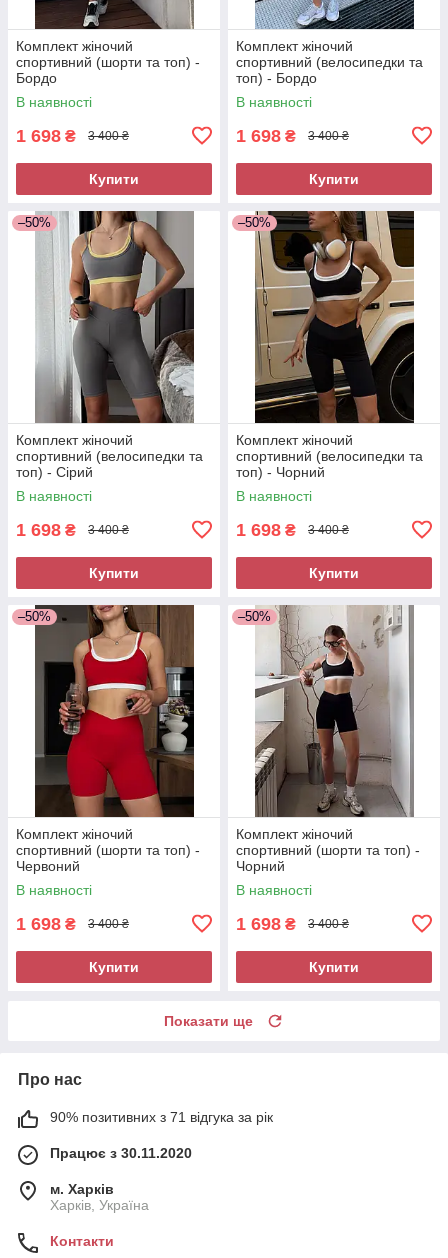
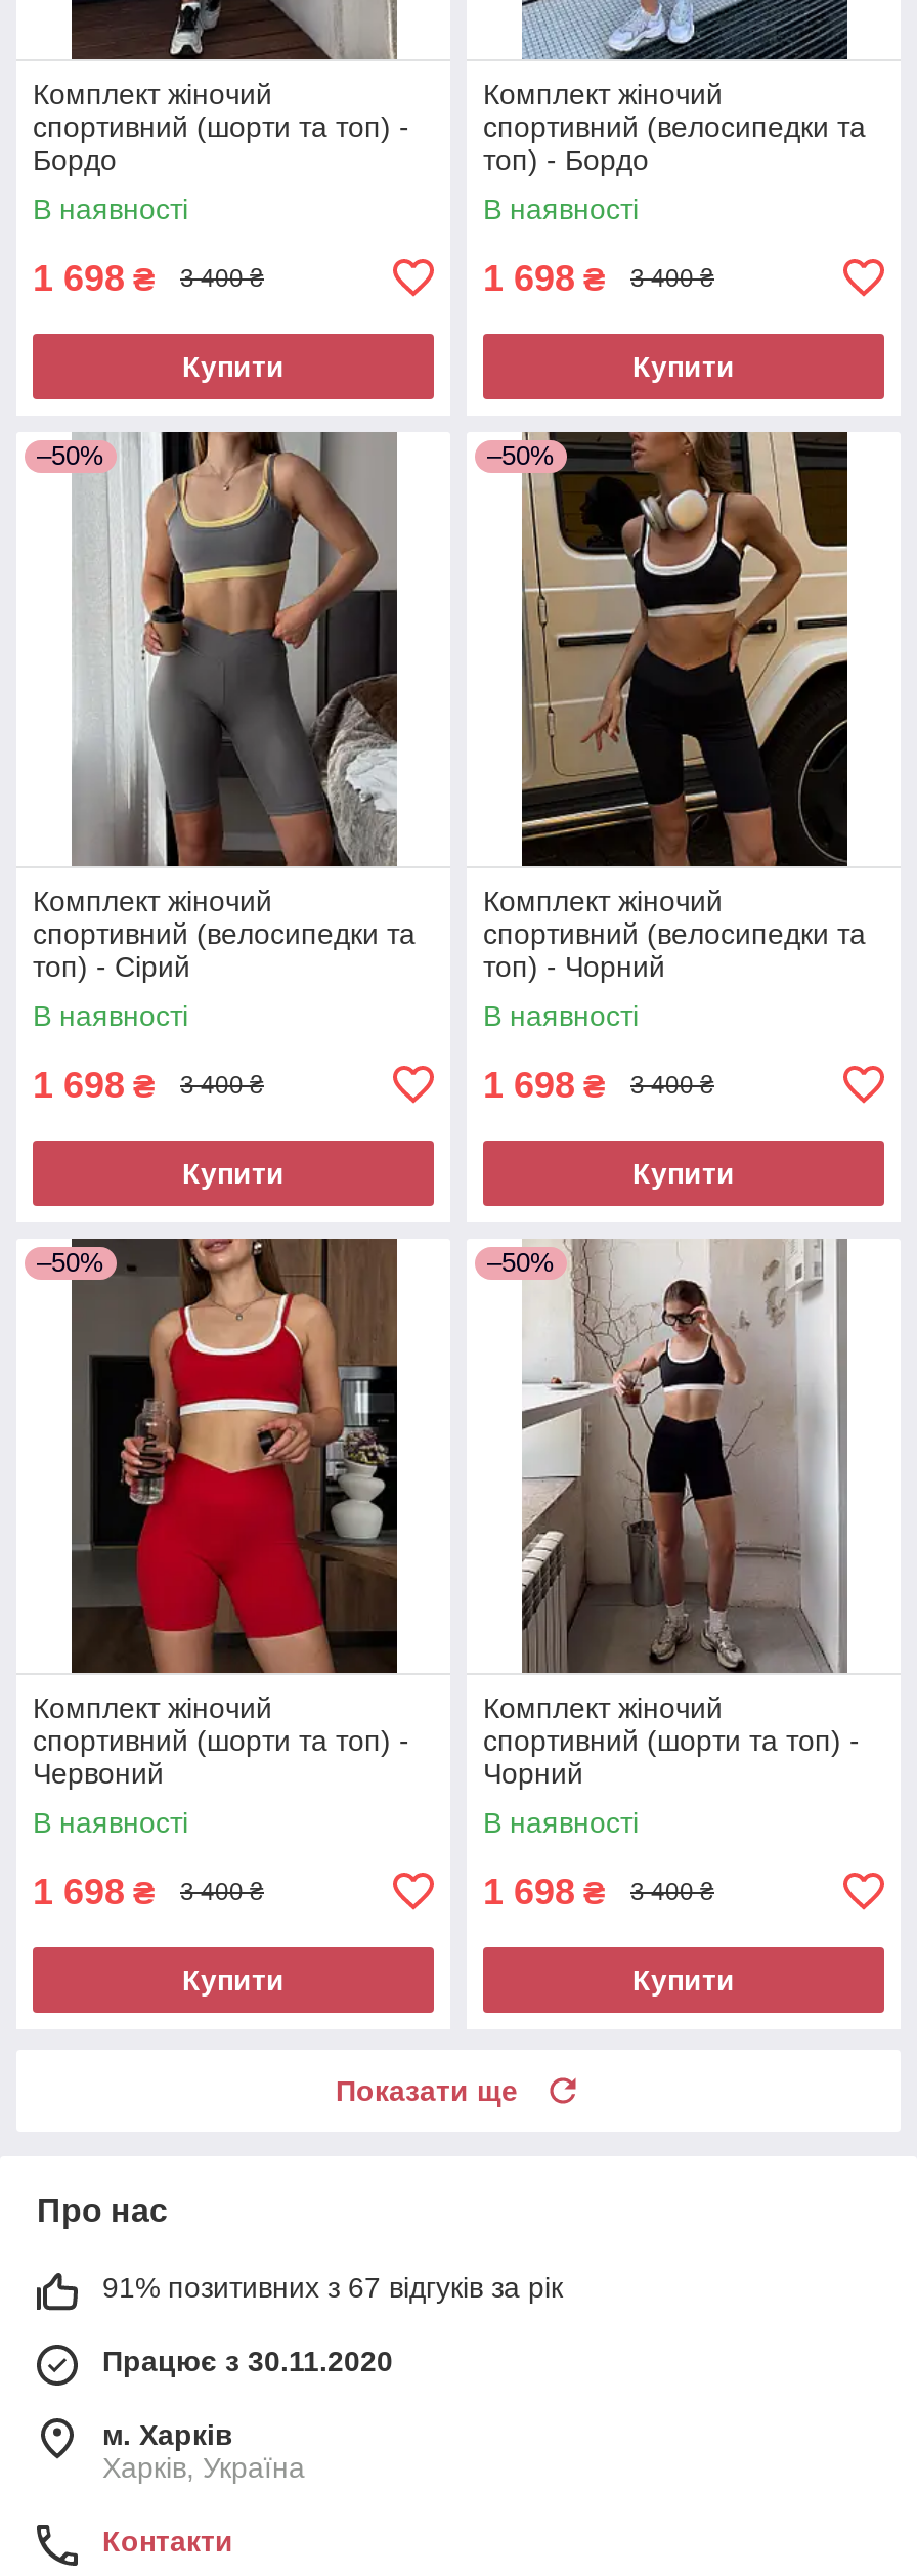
[50,1109,273,1125] 90% позитивних з 71 відгука за рік -> [102,2270,563,2303] 91% позитивних з 67 відгуків за рік

